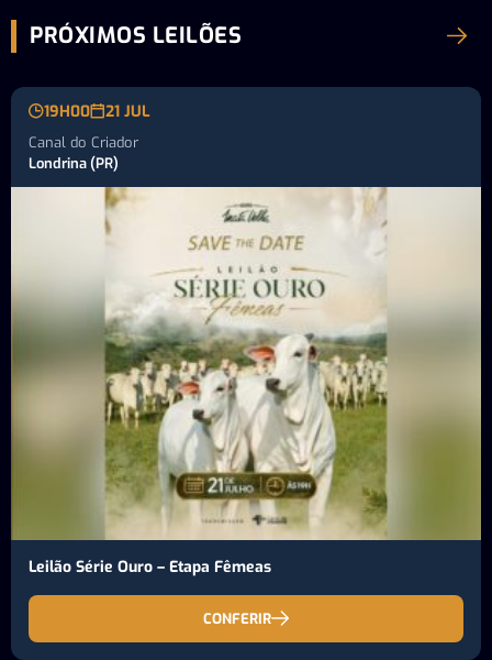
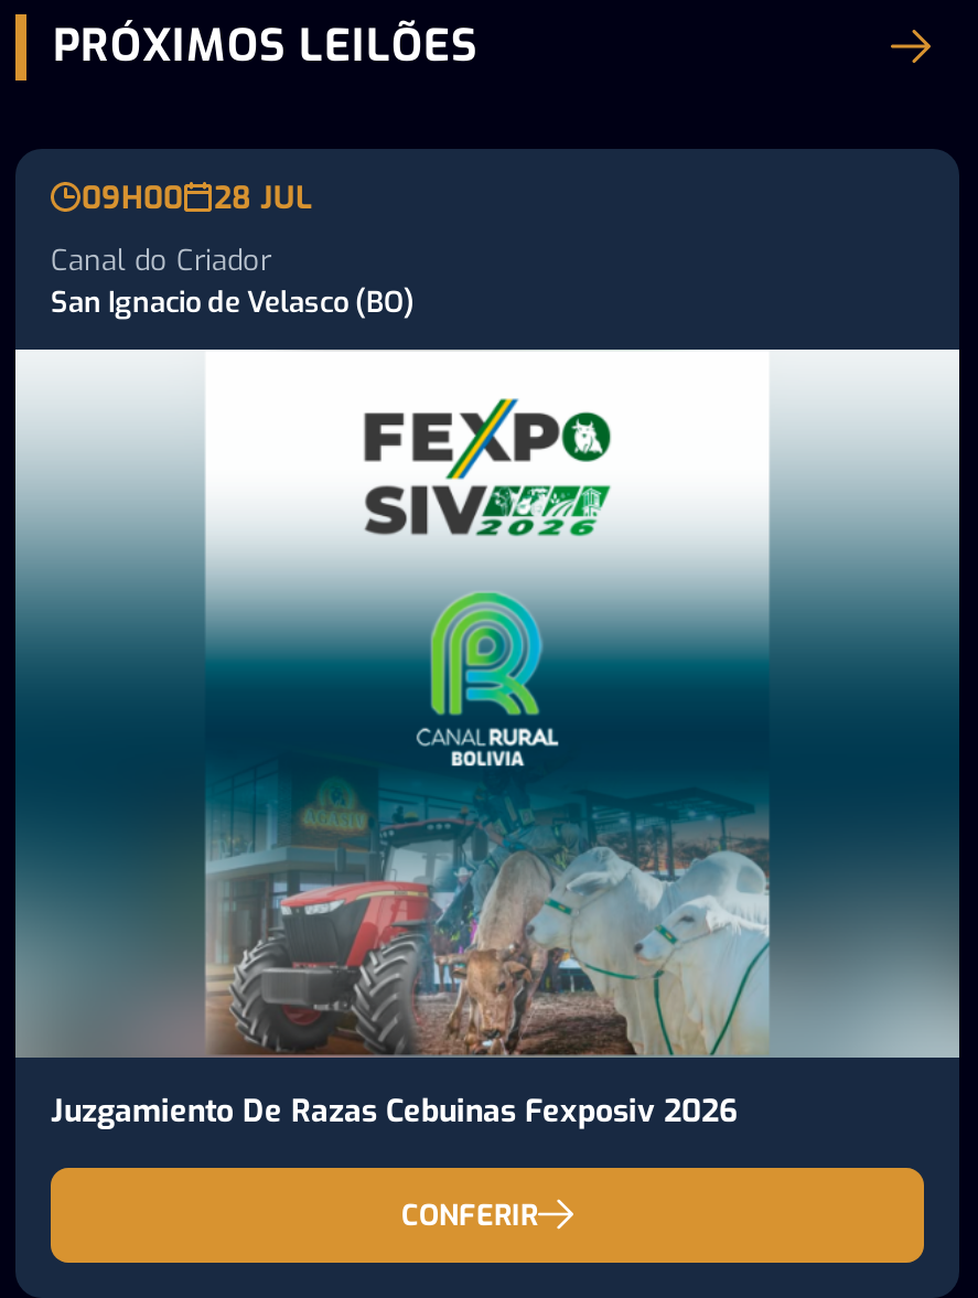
[44,101,149,122] 19H00 | 21 JUL -> [82,177,311,219] 09H00 | 28 JUL
[29,154,119,172] Londrina (PR) -> [51,283,415,320] San Ignacio de Velasco (BO)
[10,186,482,577] [image] | Leilão Série Ouro – Etapa Fêmeas -> [13,347,959,1132] [image] | Juzgamiento De Razas Cebuinas Fexposiv 2026

